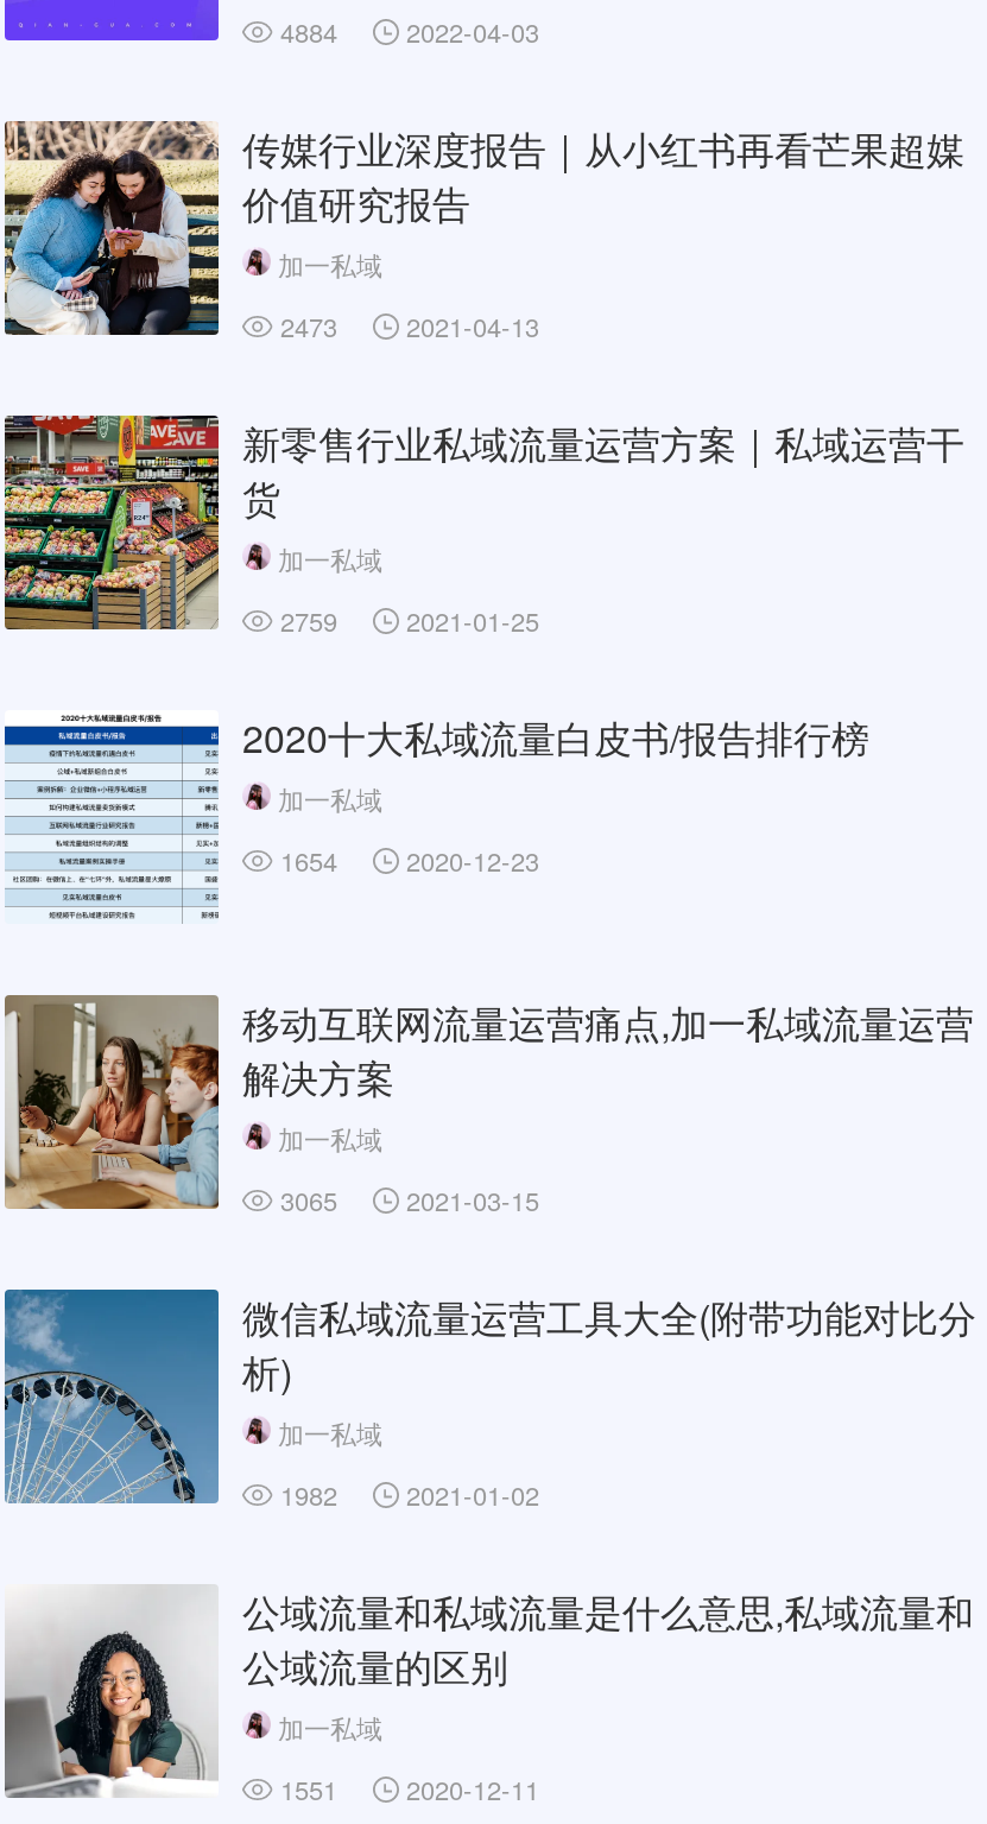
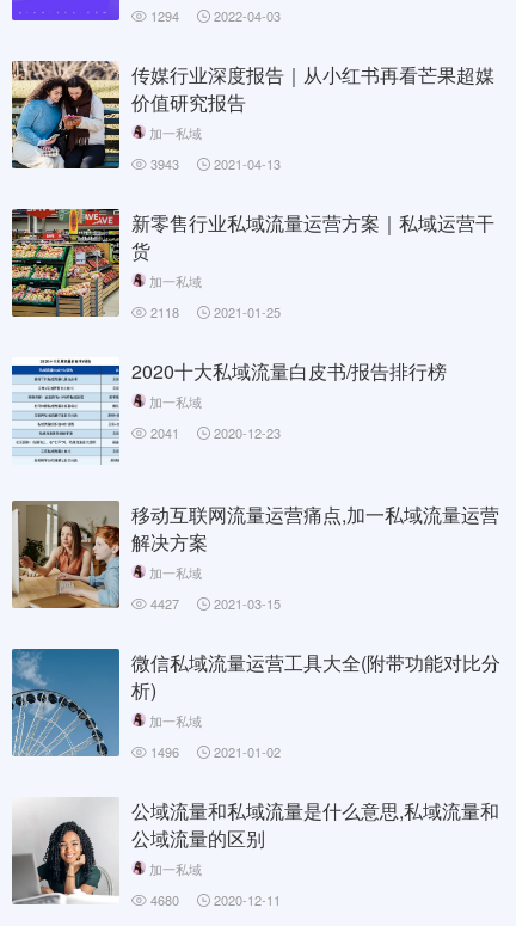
[280,12,539,50] 4884 2022-04-03 -> [150,6,281,25] 1294 2022-04-03
[280,307,539,345] 2473 2021-04-13 -> [150,154,281,173] 3943 2021-04-13
[280,601,539,639] 2759 2021-01-25 -> [150,303,281,322] 2118 2021-01-25
[280,841,539,879] 1654 2020-12-23 -> [150,423,281,442] 2041 2020-12-23
[280,1181,539,1219] 3065 2021-03-15 -> [150,594,281,613] 4427 2021-03-15
[280,1475,539,1513] 1982 2021-01-02 -> [150,742,281,761] 1496 2021-01-02
[280,1770,539,1808] 1551 2020-12-11 -> [150,890,281,910] 4680 2020-12-11

